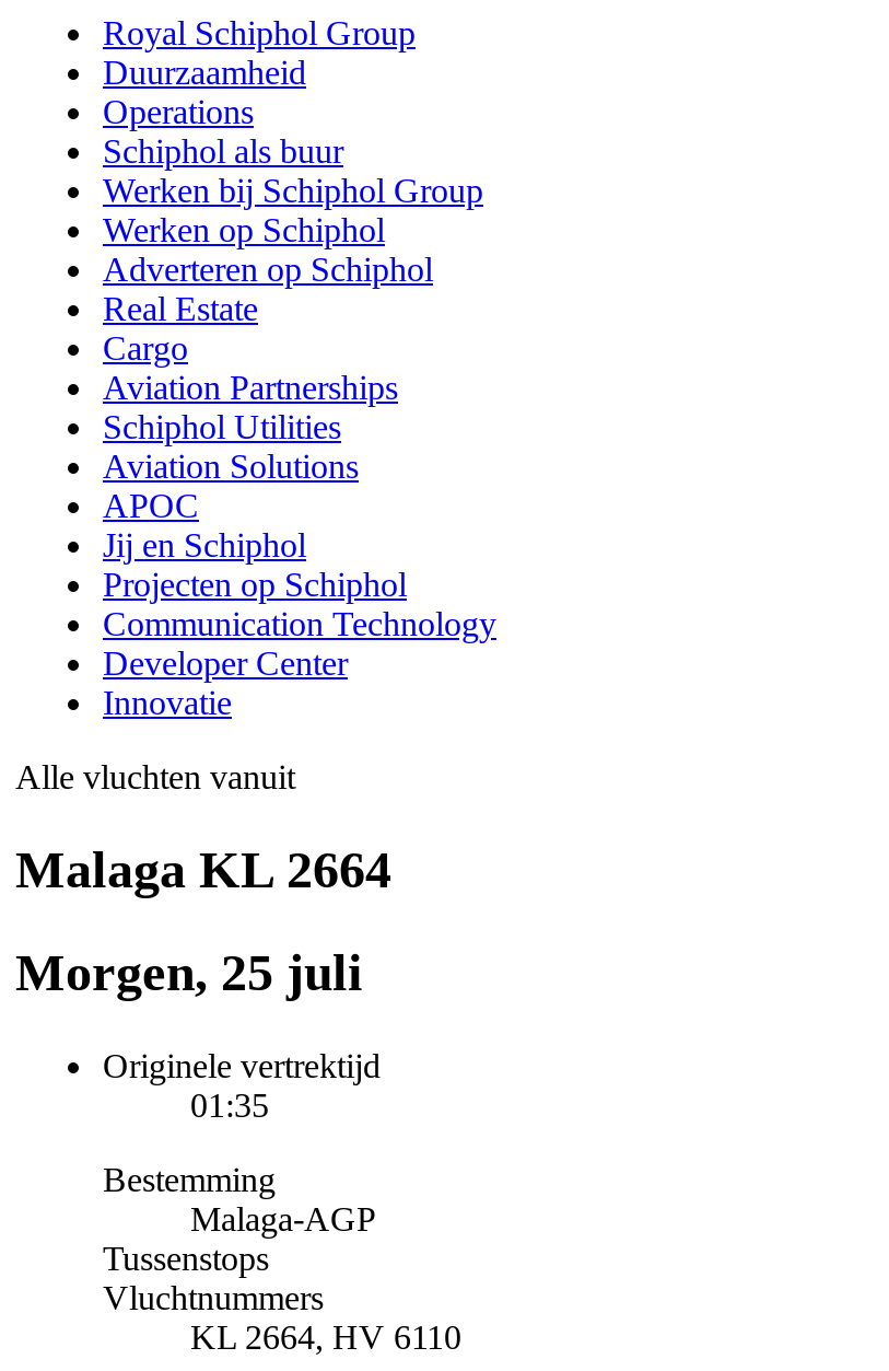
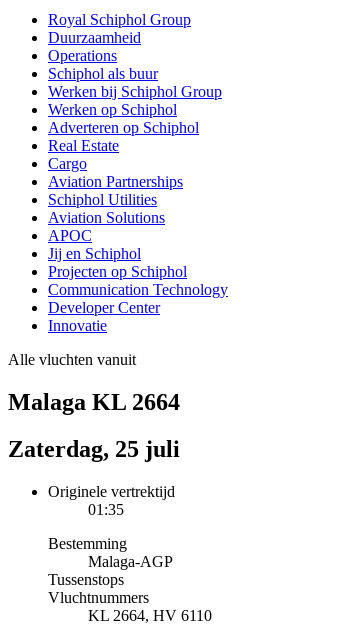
[15,944,363,1001] Morgen, 25 juli -> [8,436,180,462] Zaterdag, 25 juli

